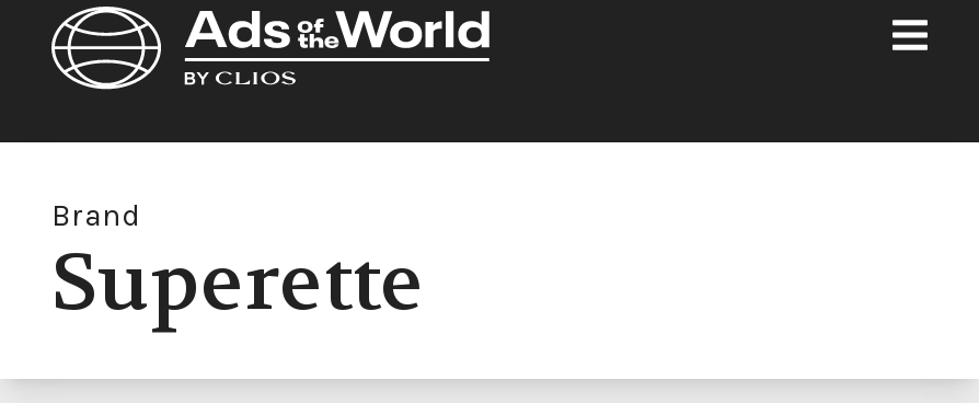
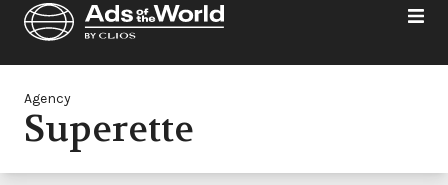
[51,198,139,235] Brand -> [24,90,71,107] Agency

